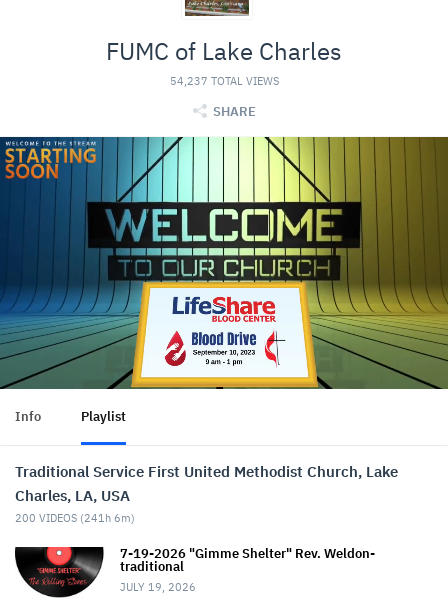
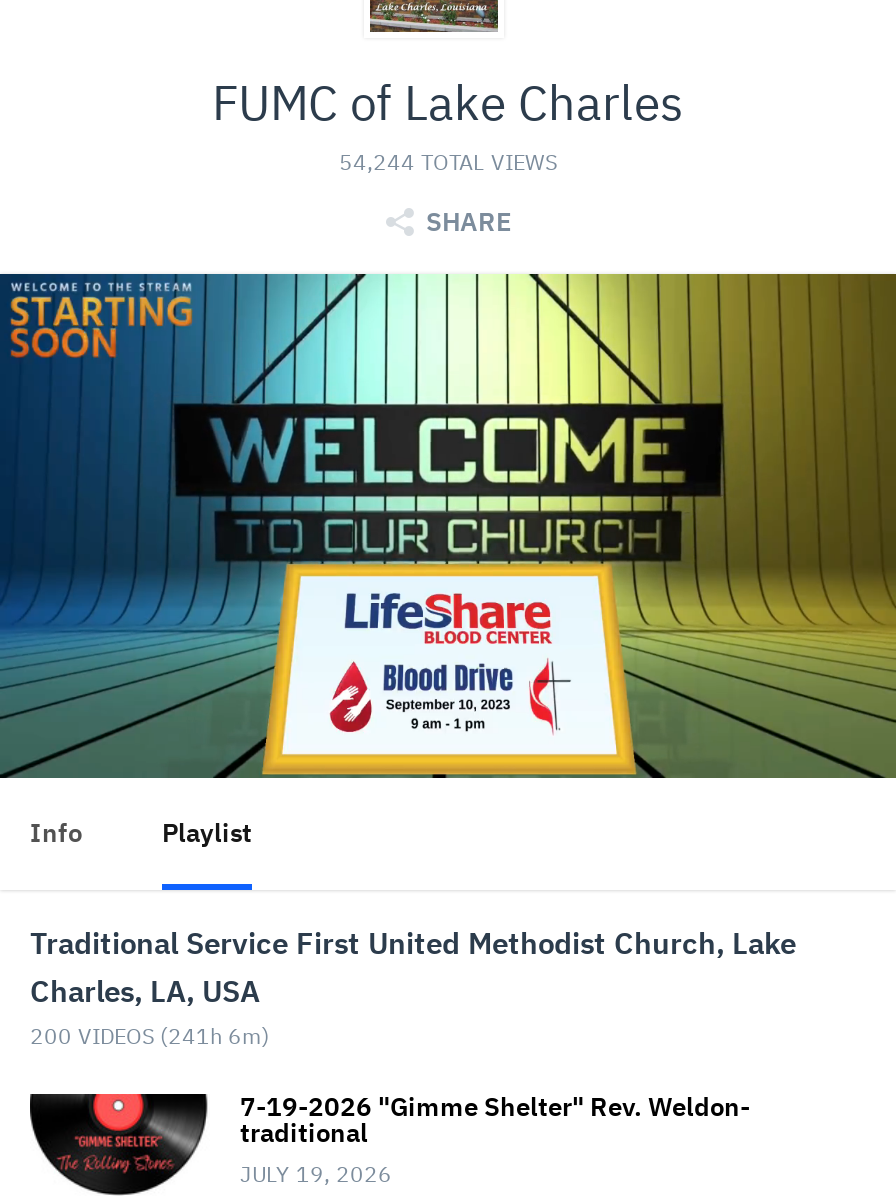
[169,73,278,87] 54,237 TOTAL VIEWS -> [339,147,557,175] 54,244 TOTAL VIEWS

